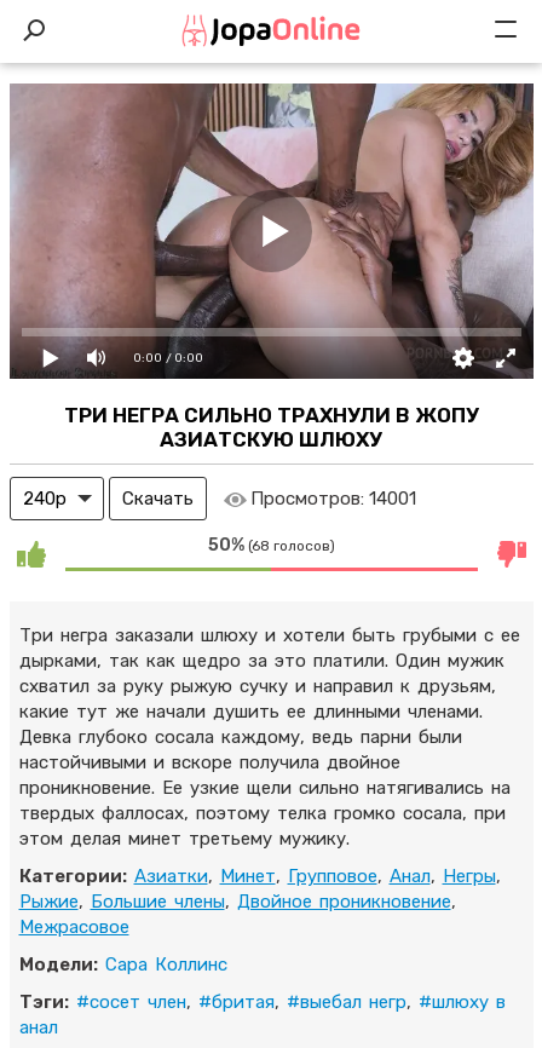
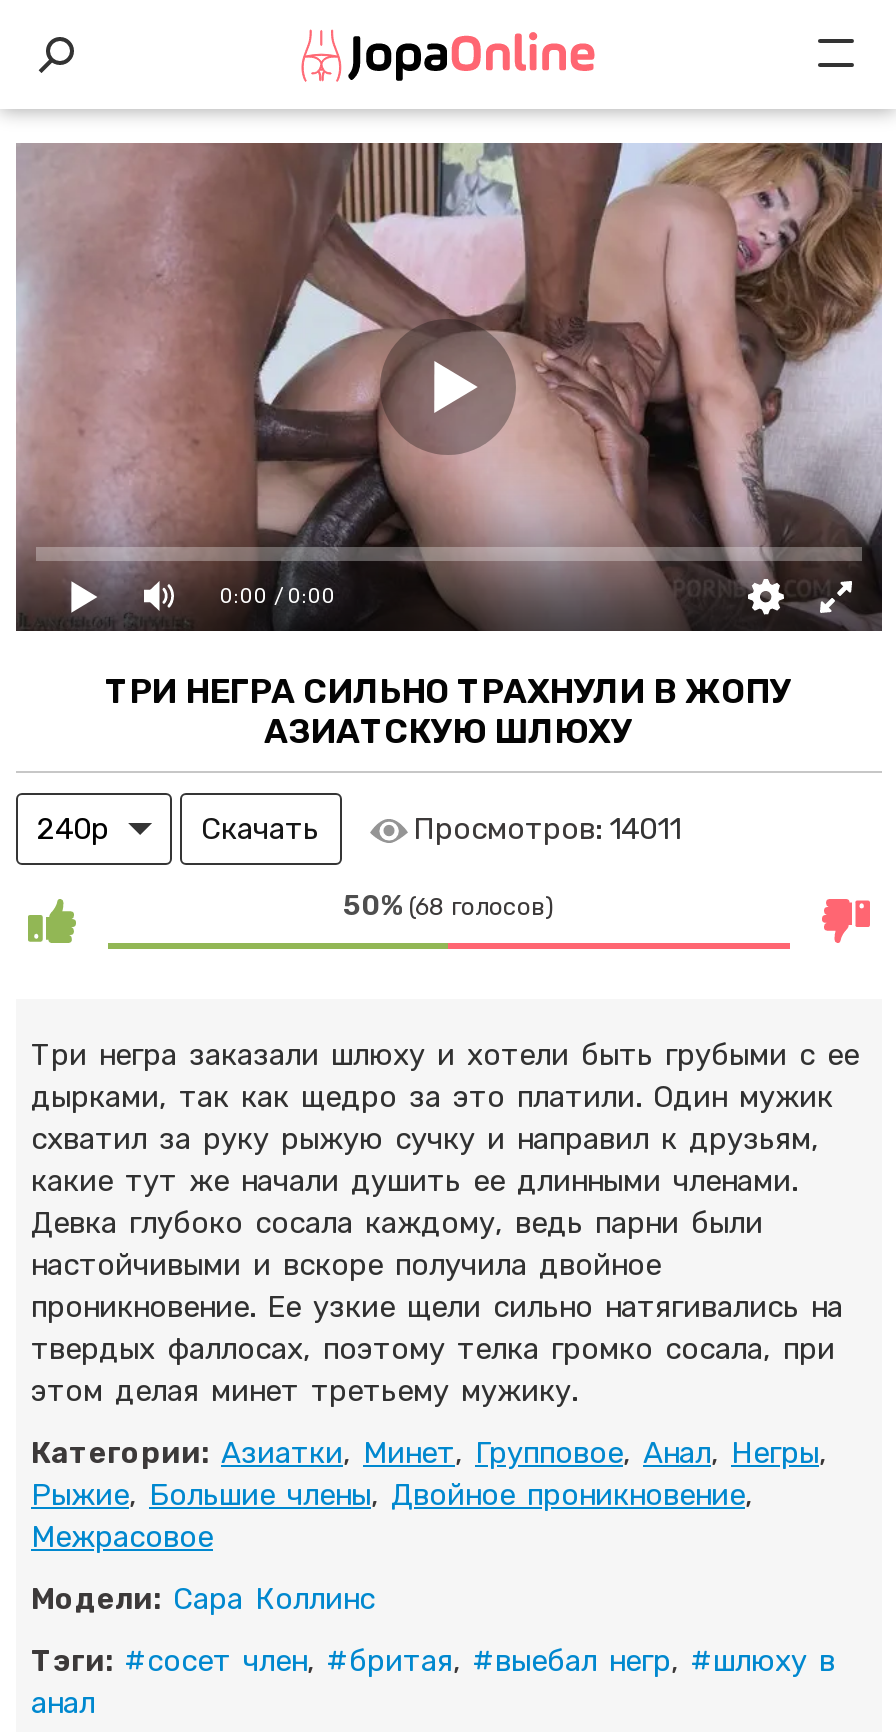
[250,487,416,509] Просмотров: 14001 -> [413,810,681,846] Просмотров: 14011

